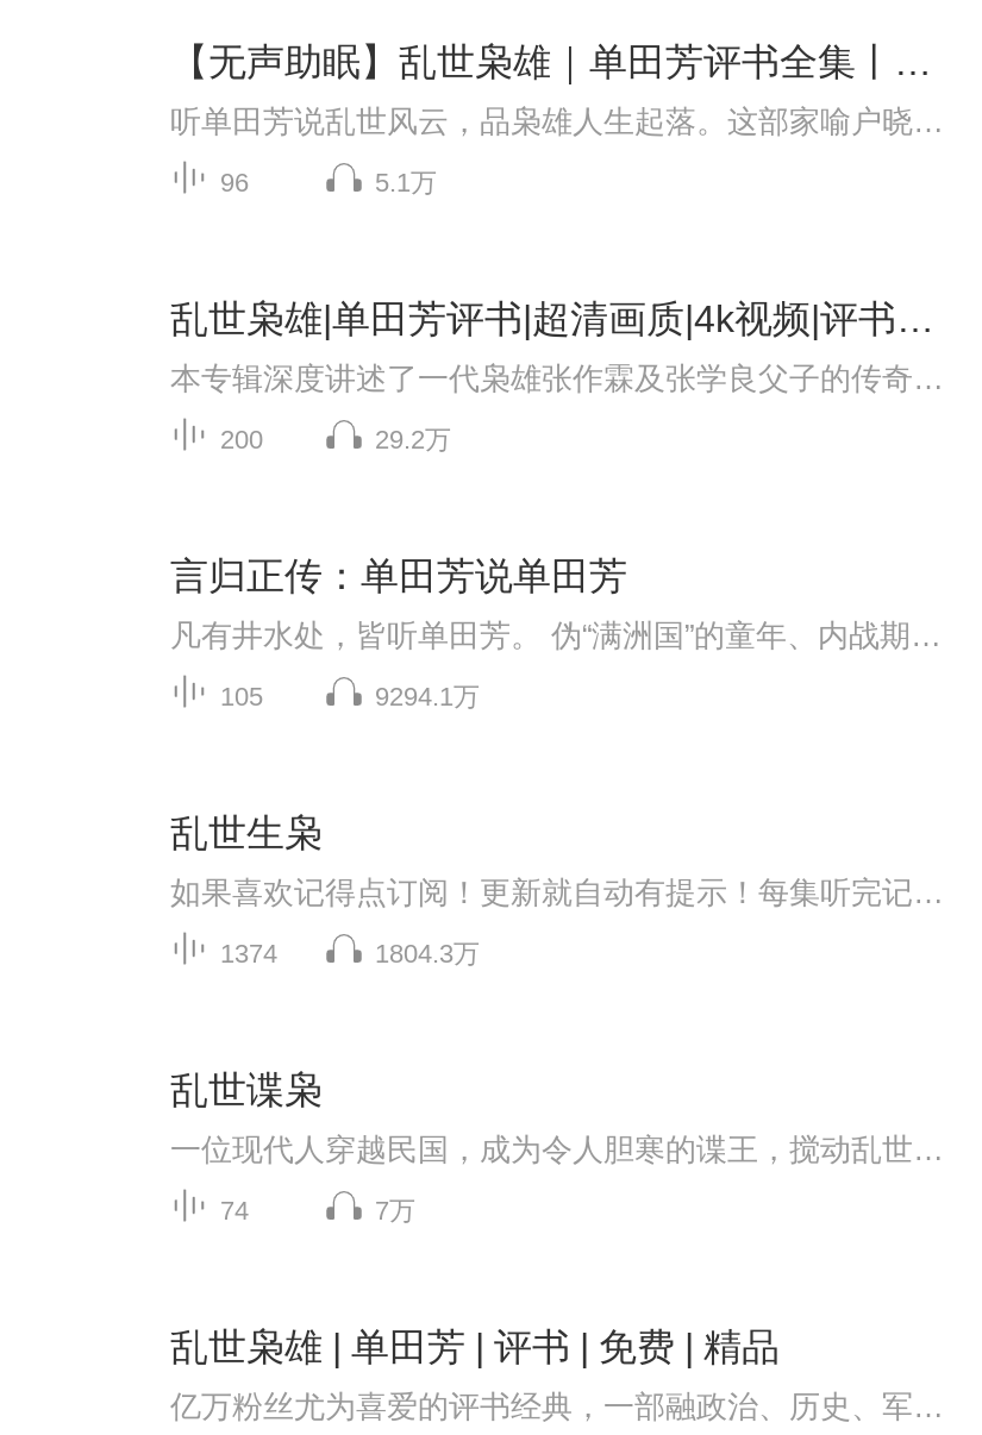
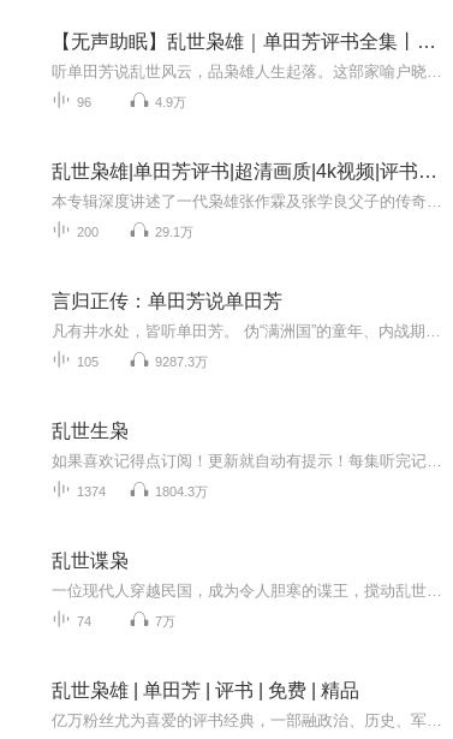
[375,167,437,196] 5.1万 -> [155,95,186,109] 4.9万
[375,424,451,453] 29.2万 -> [155,224,193,239] 29.1万
[375,681,480,710] 9294.1万 -> [155,354,208,369] 9287.3万

